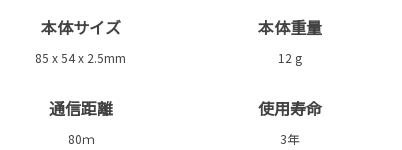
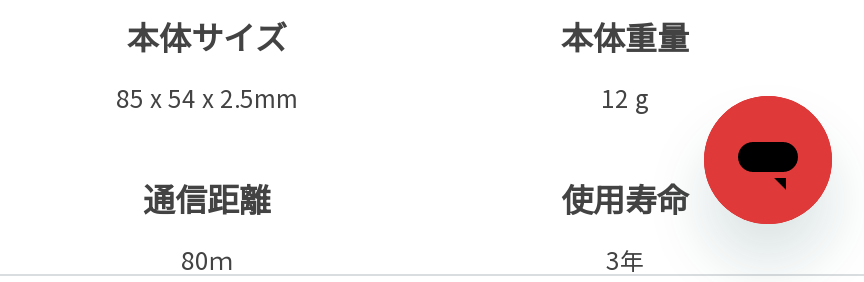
none -> [702,94,834,230] [image]

